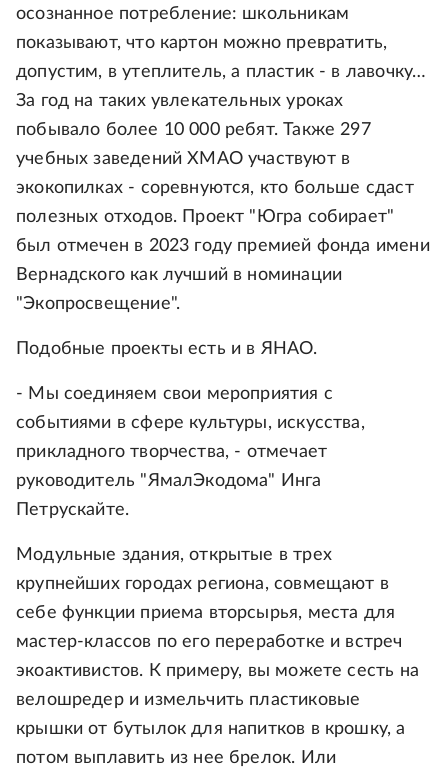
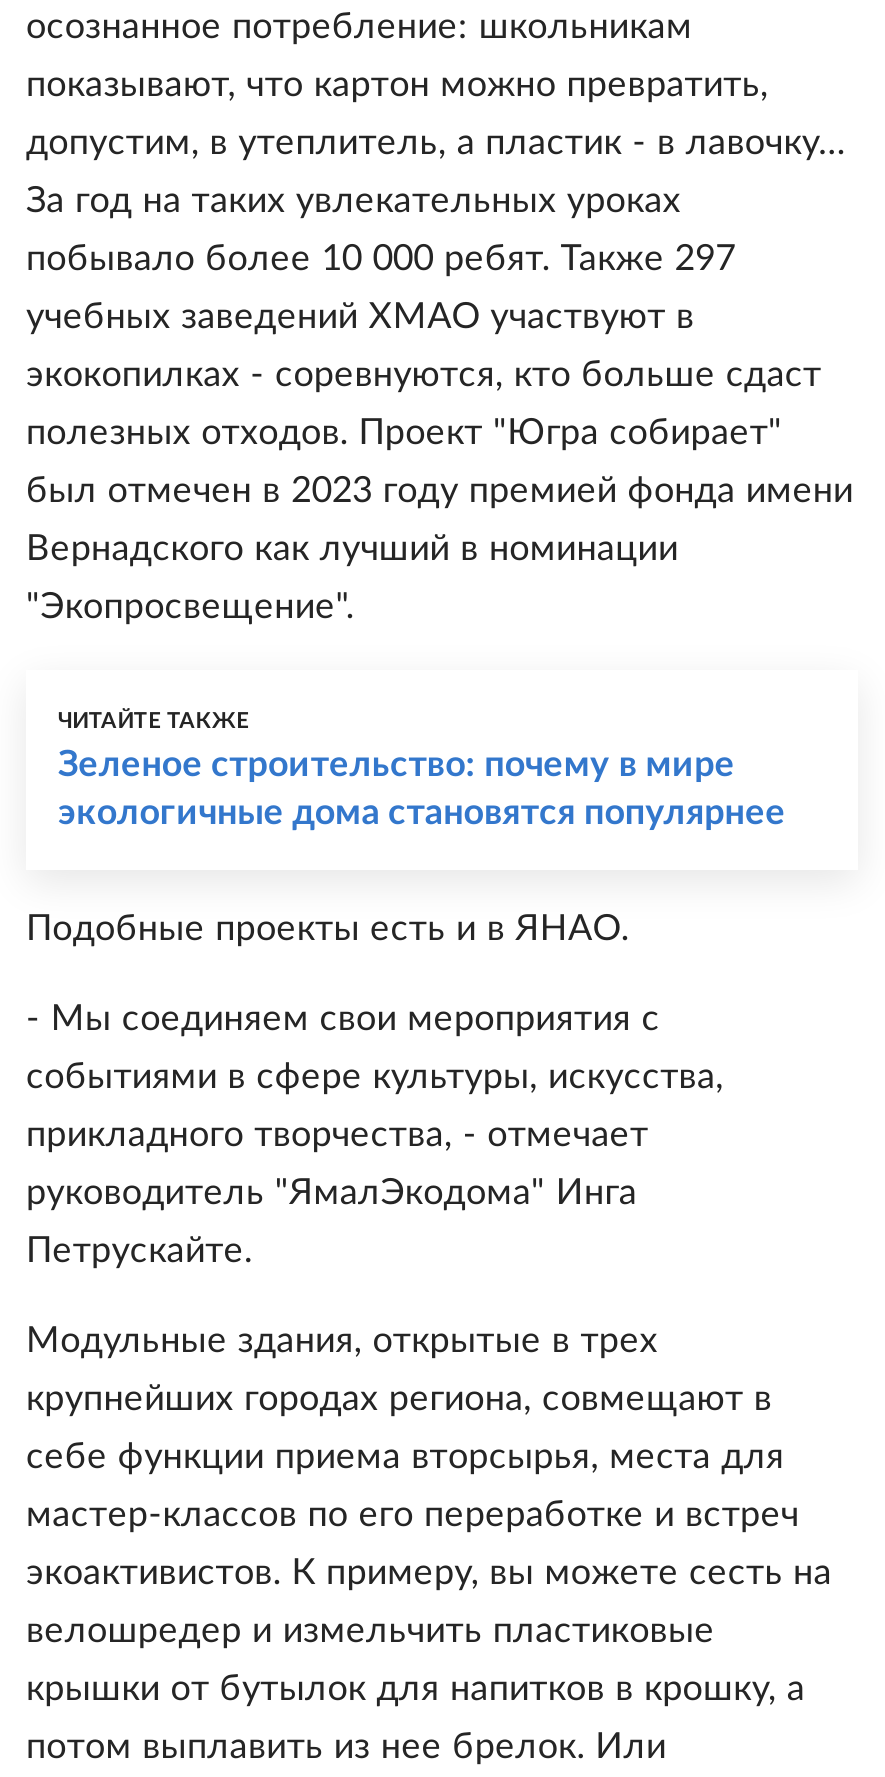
none -> [58,711,786,833] ЧИТАЙТЕ ТАКЖЕ | Зеленое строительство: почему в мире | экологичные дома становятся популярнее

